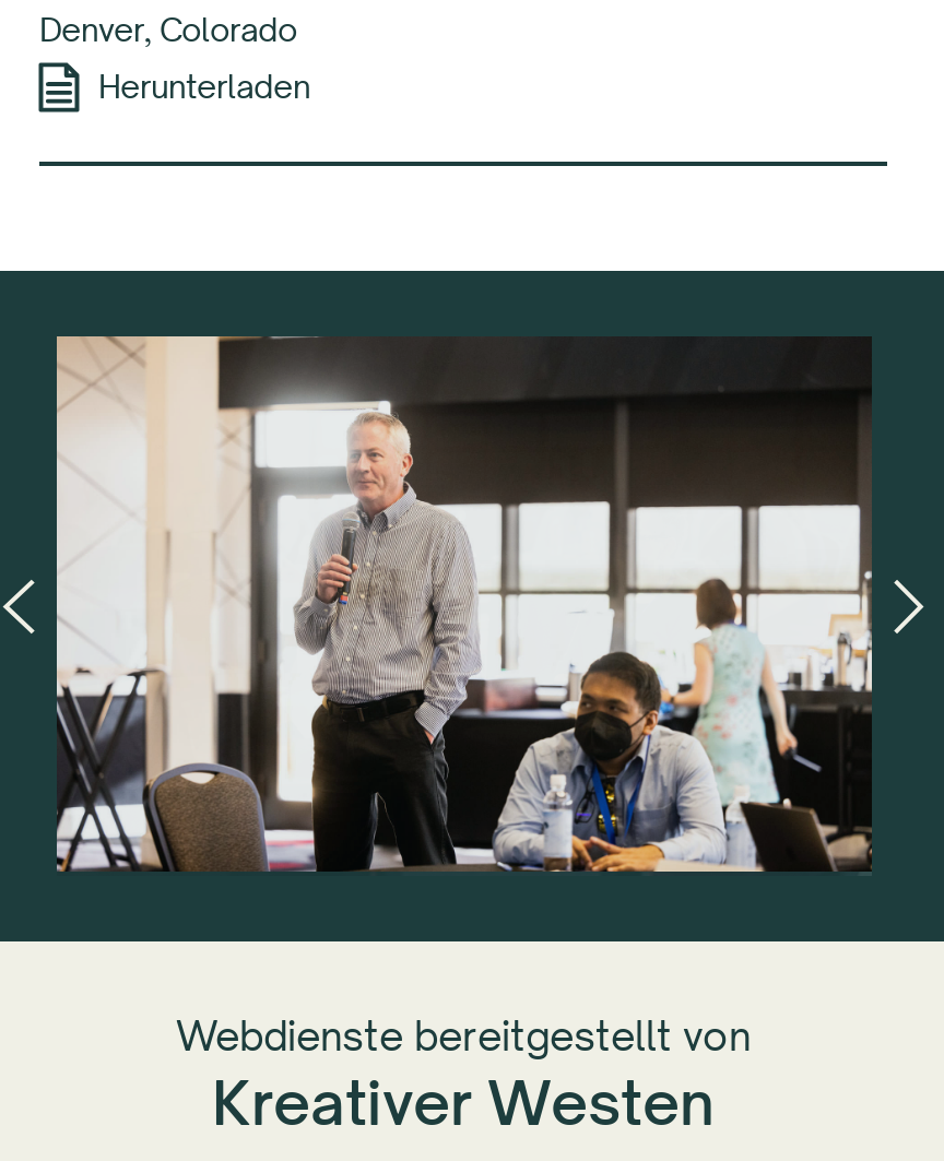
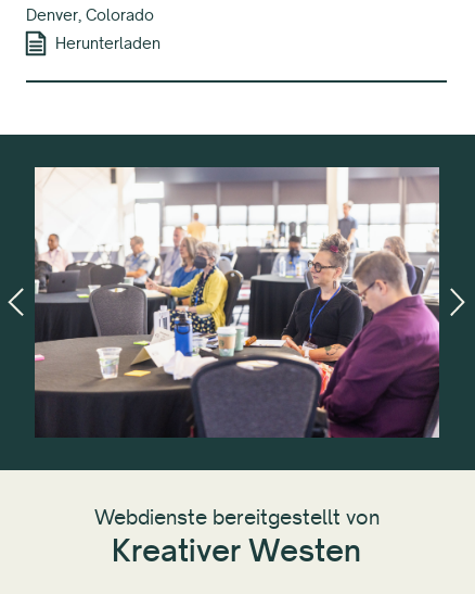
[55,334,872,874] [image] -> [34,166,440,439] [image]

